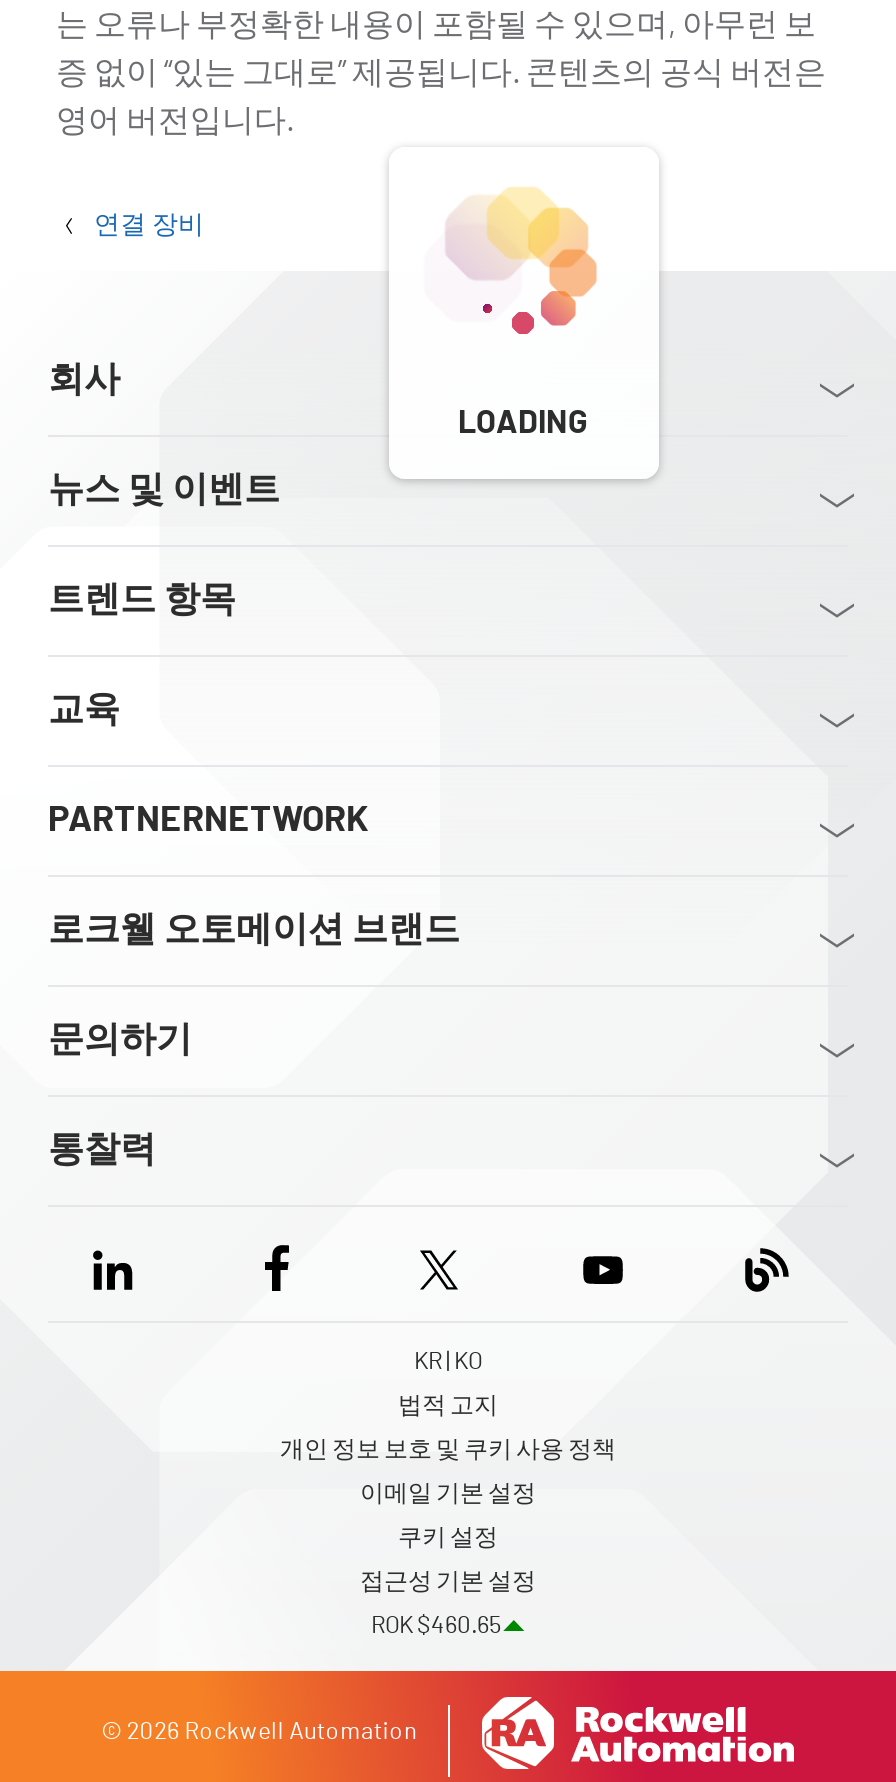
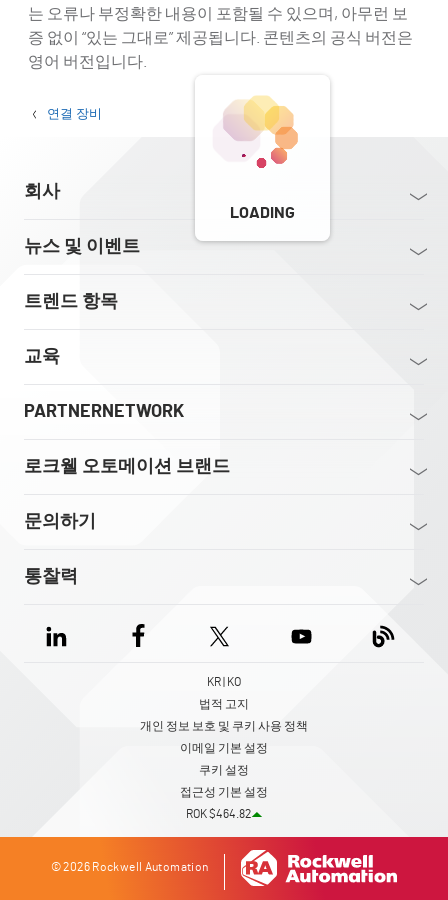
[371,1613,501,1637] ROK $460.65 -> [185,808,250,820] ROK $464.82

